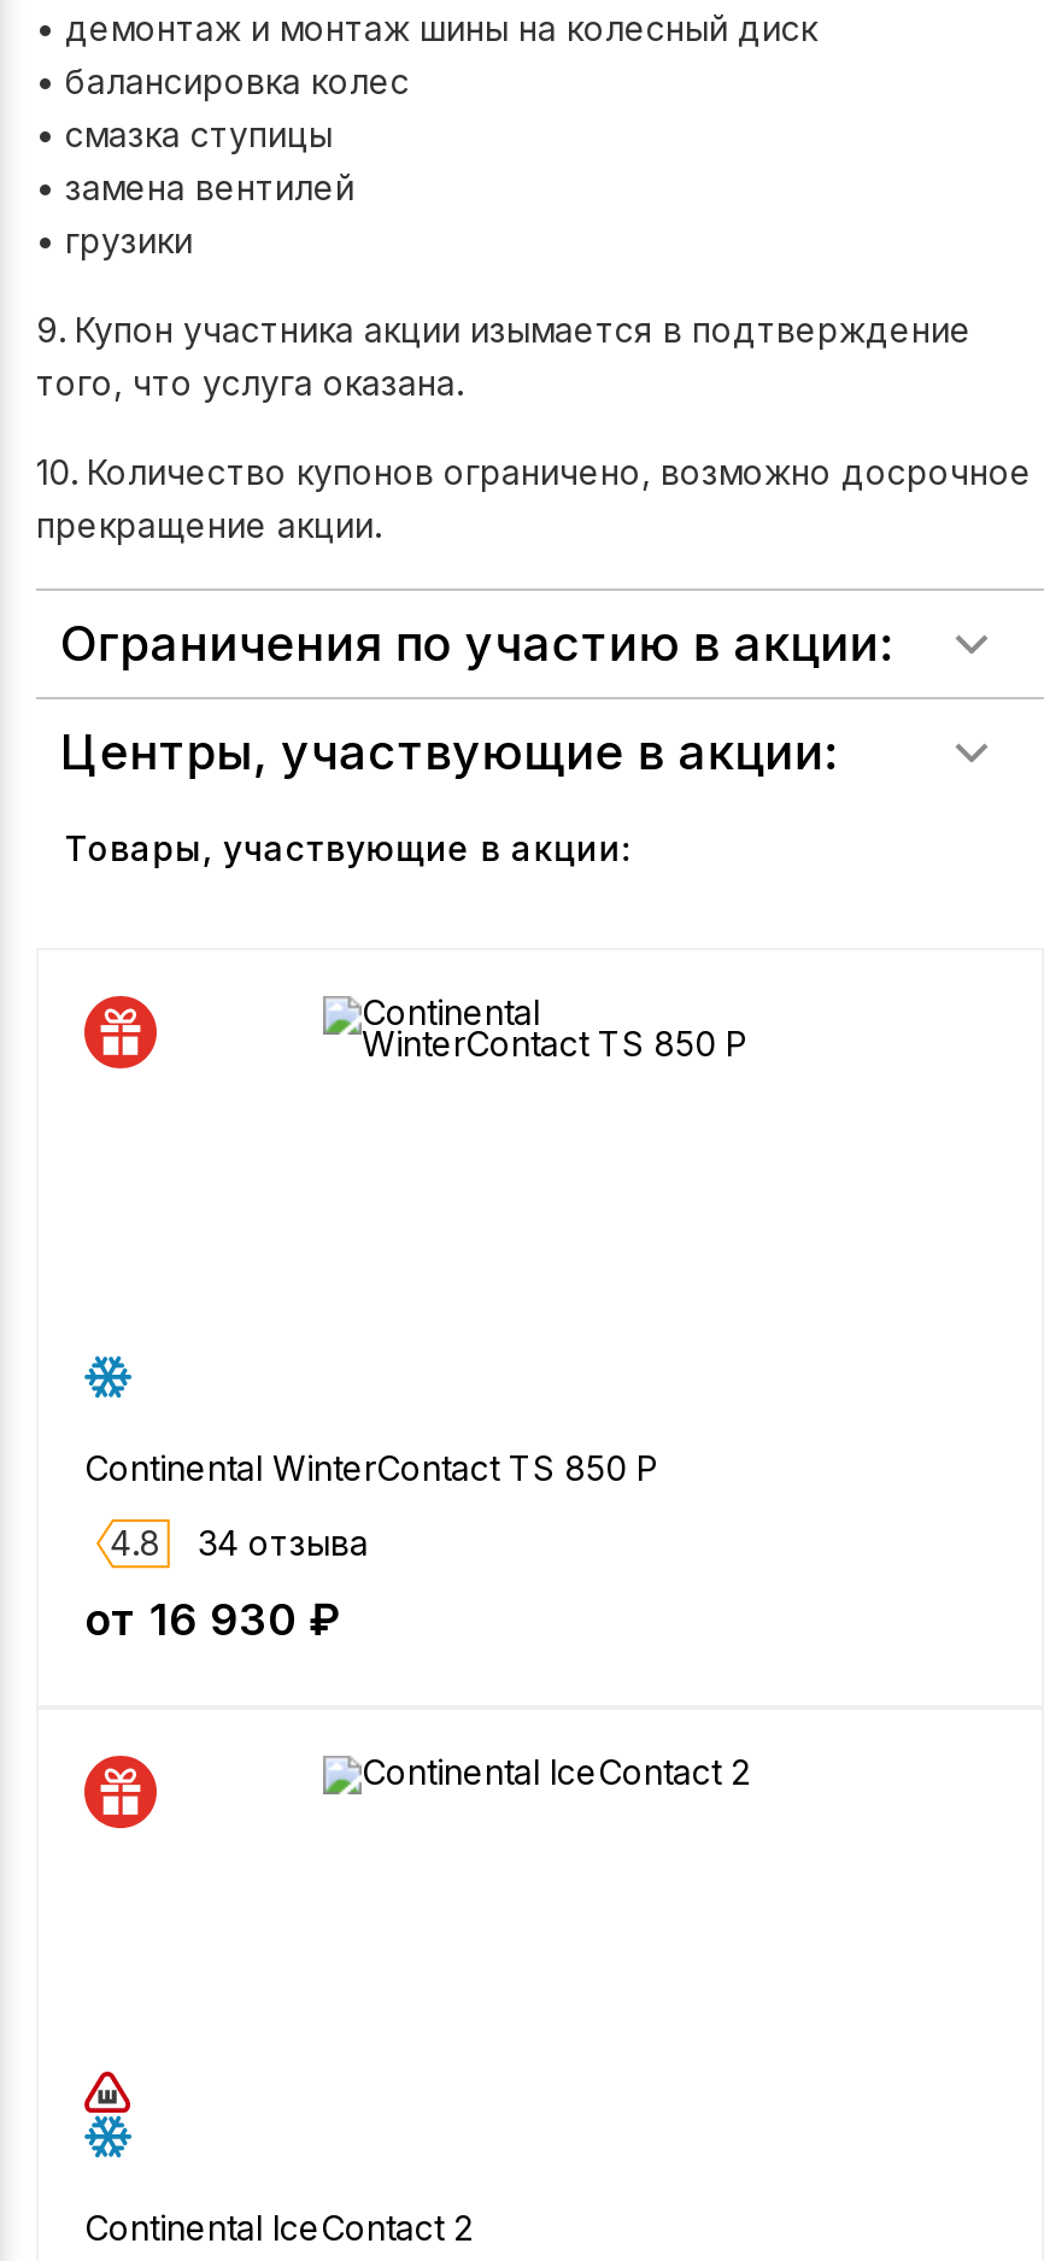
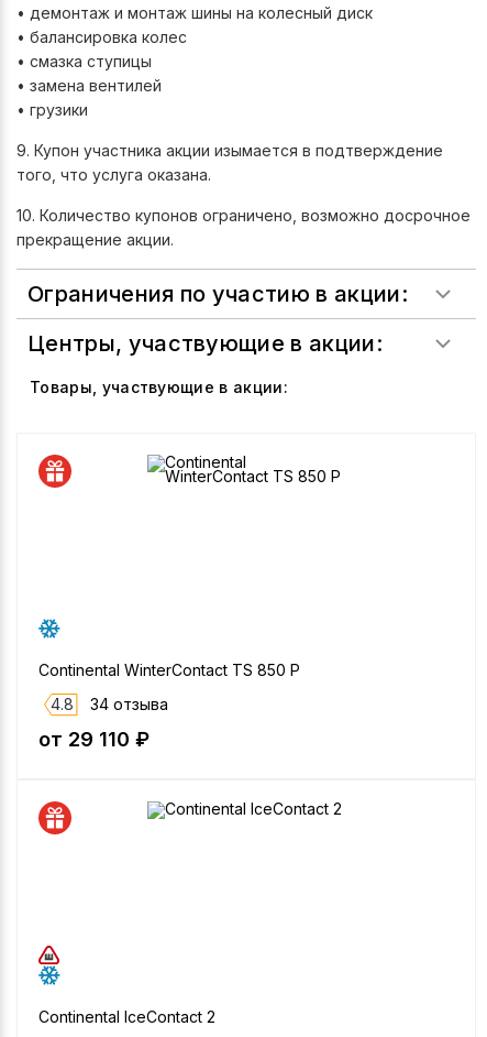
[84,1594,340,1645] от 16 930 ₽ -> [38,728,150,751] от 29 110 ₽

